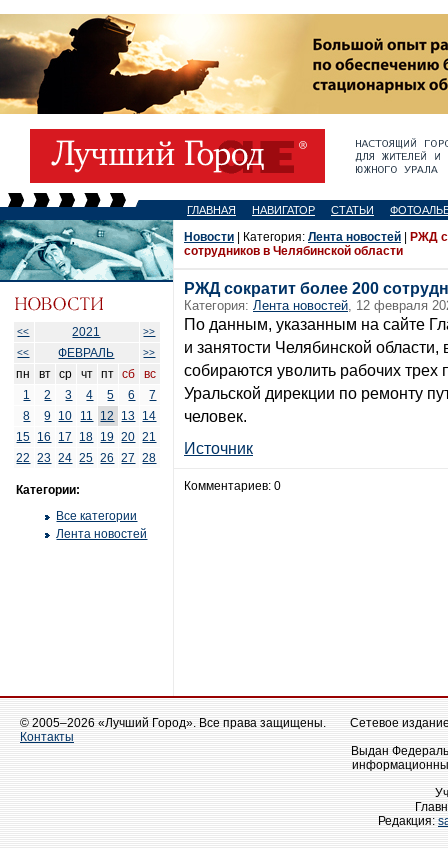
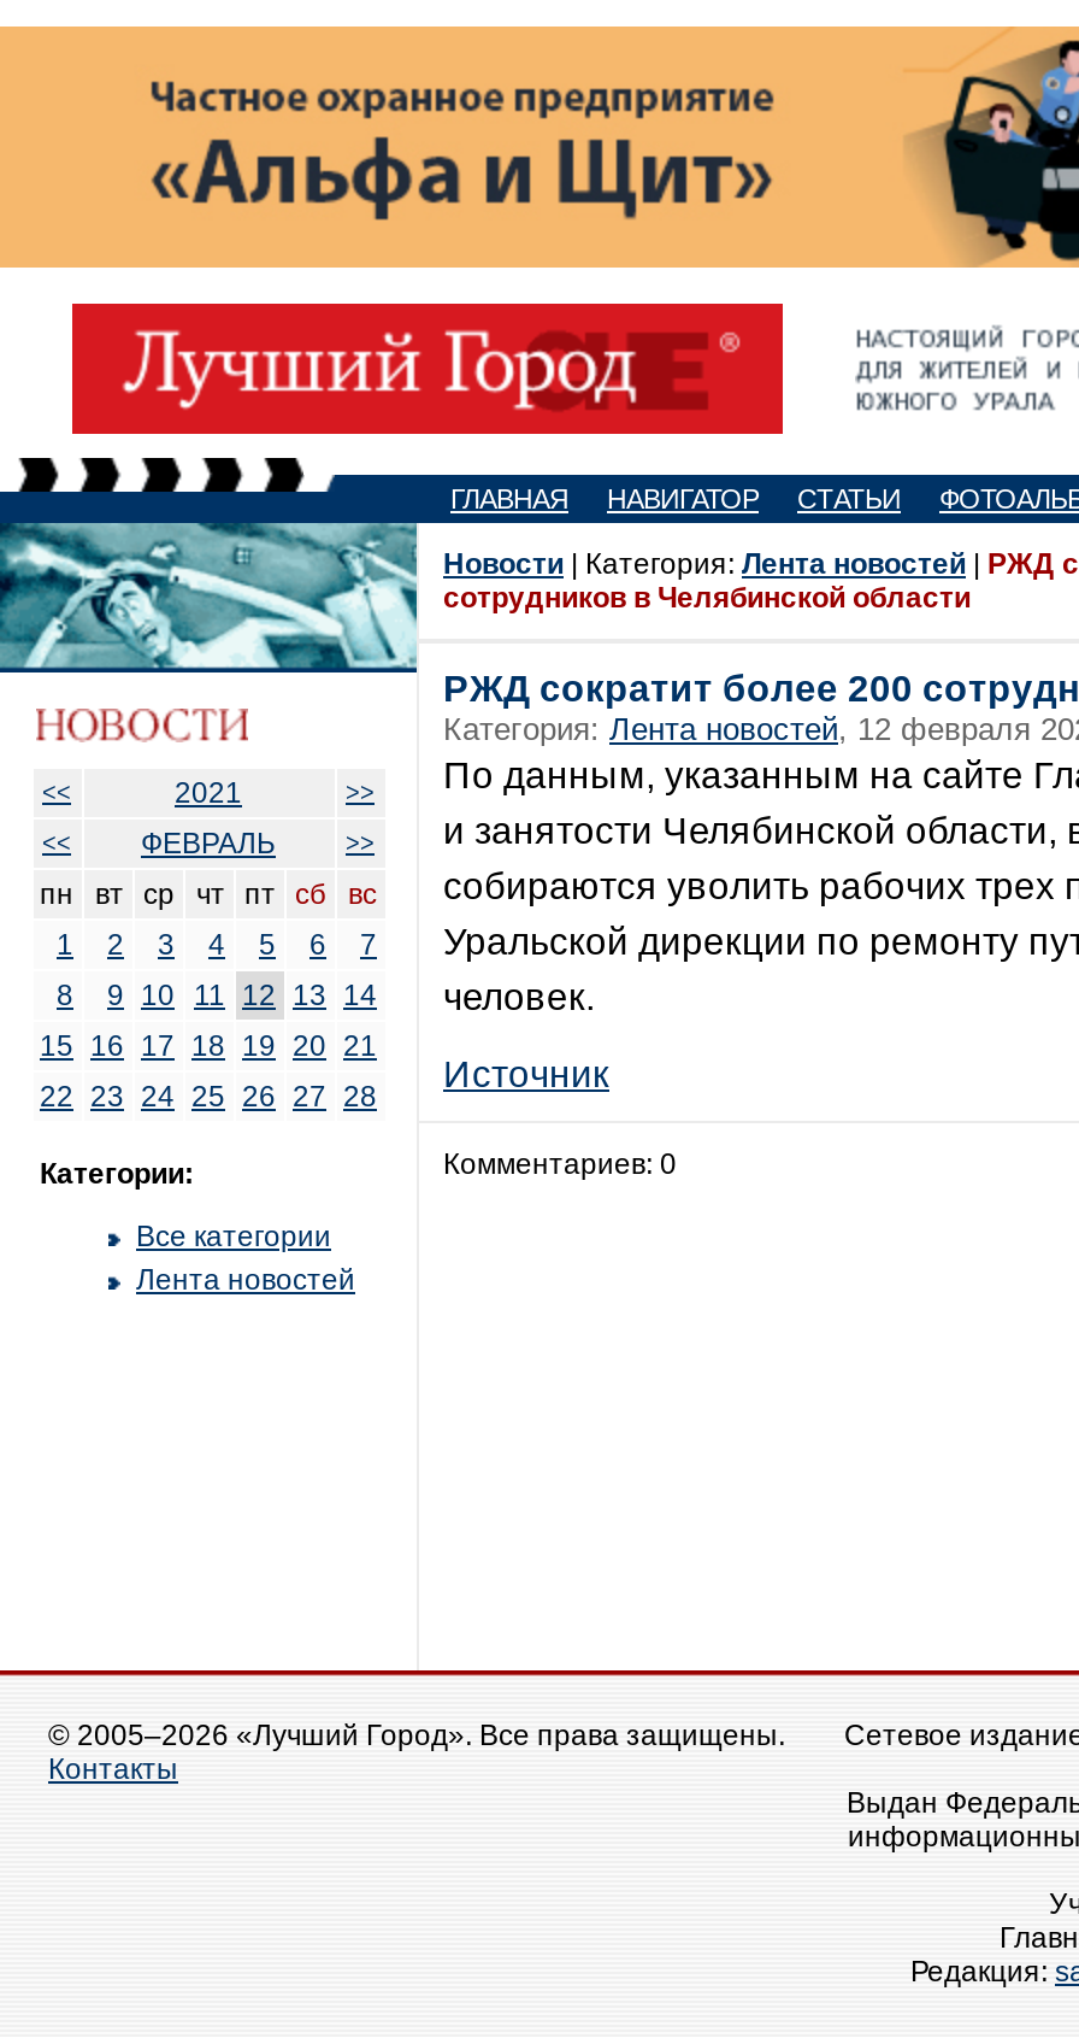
[3,14,445,115] [image] -> [7,24,1072,268] [image]

